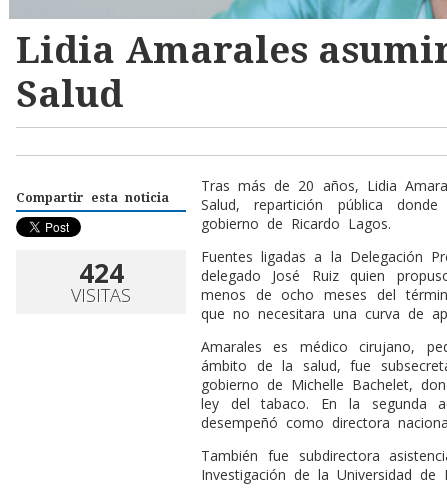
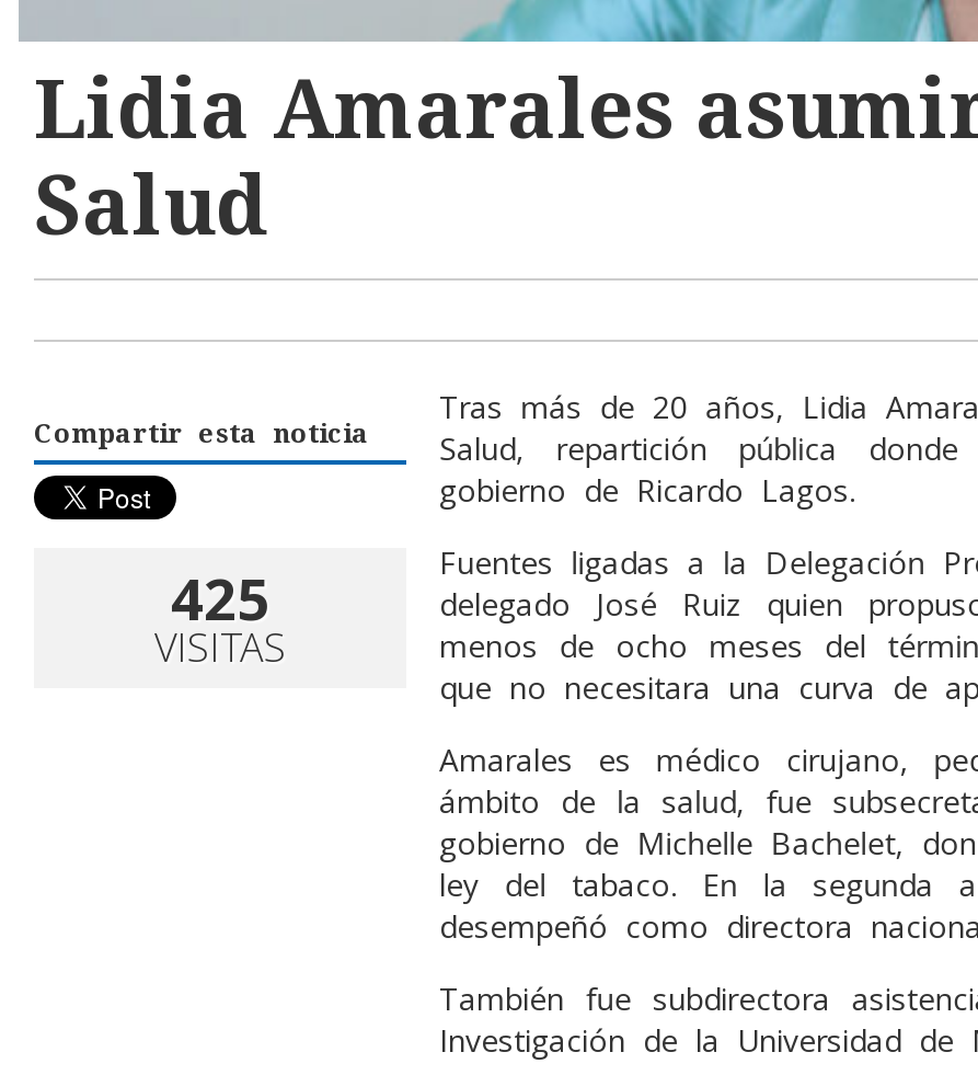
[78,255,123,291] 424 -> [171,559,269,638] 425

